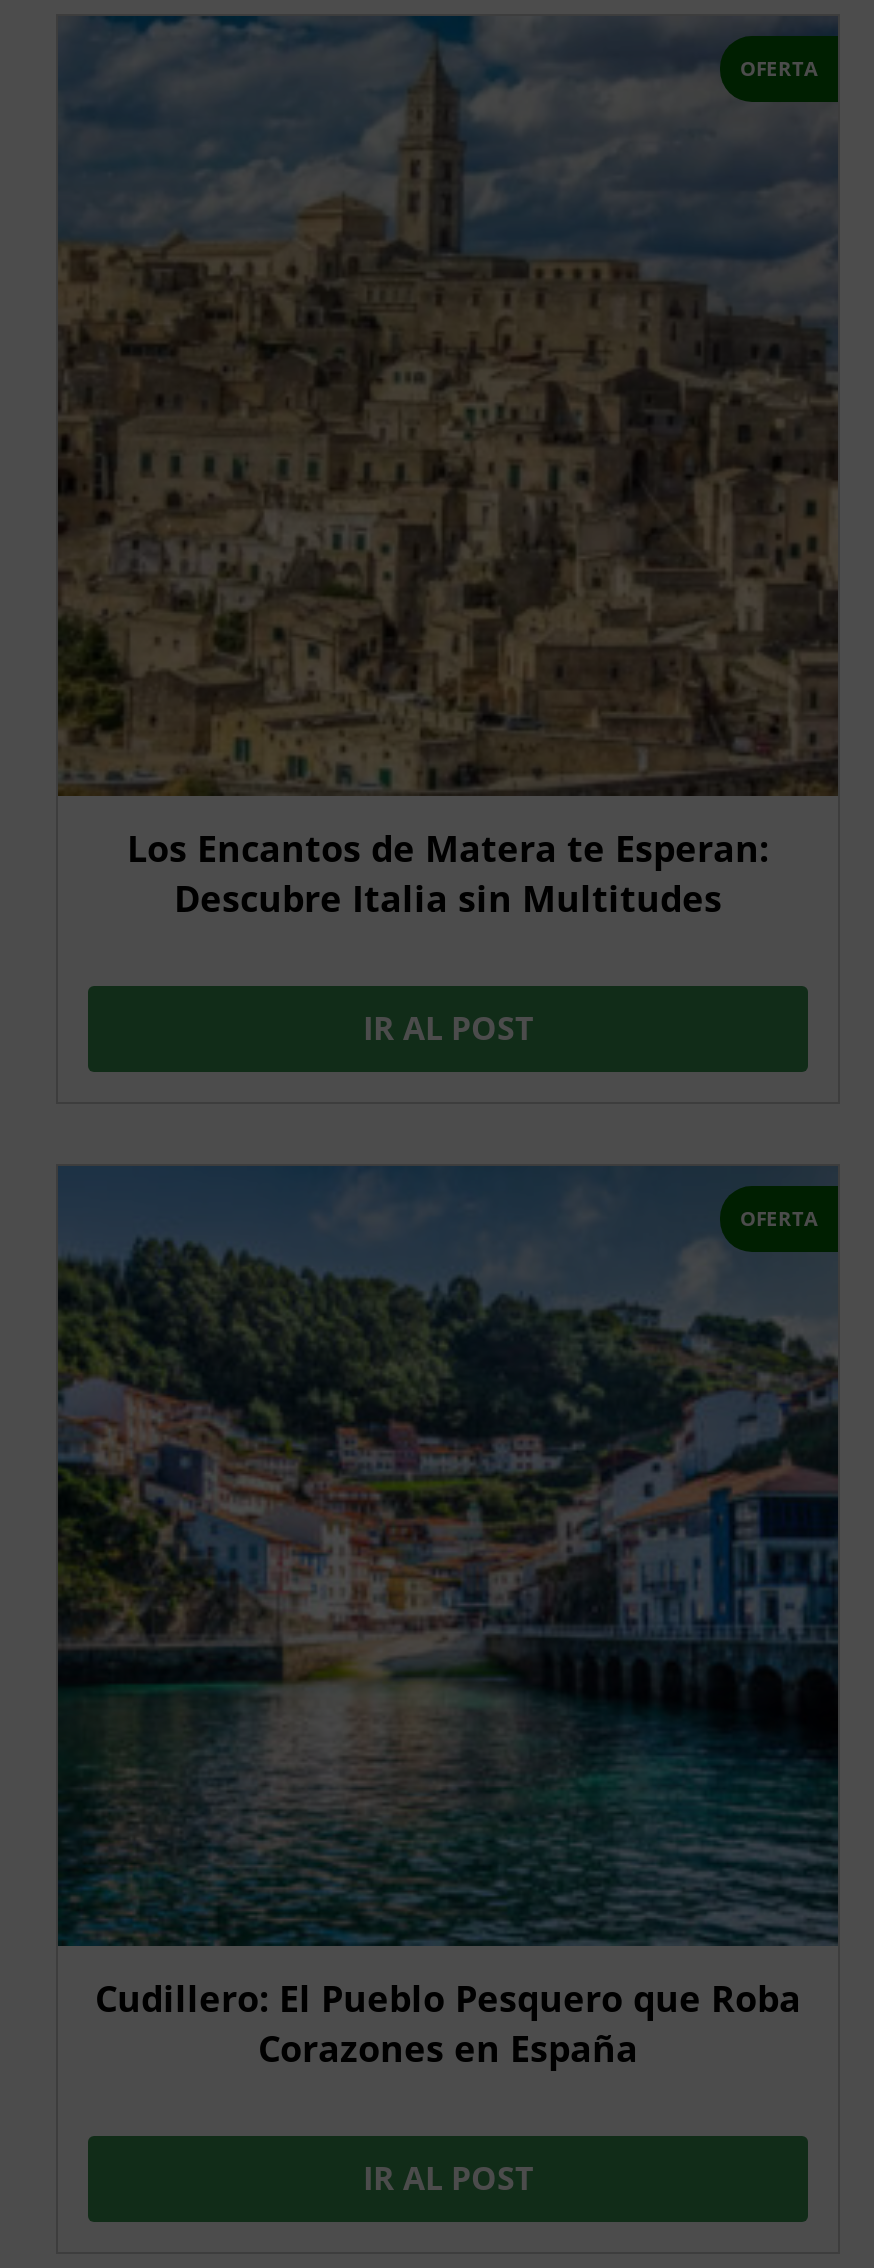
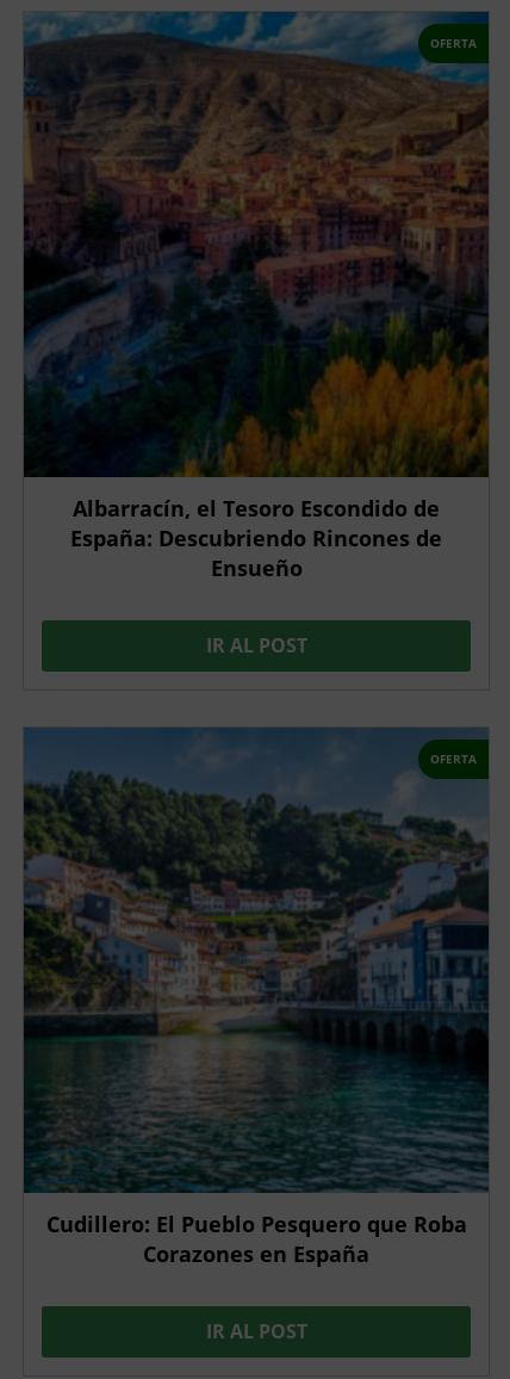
[56,14,838,923] [image] | Los Encantos de Matera te Esperan: | Descubre Italia sin Multitudes -> [23,11,490,583] [image] | Albarracín, el Tesoro Escondido de | España: Descubriendo Rincones de | Ensueño

